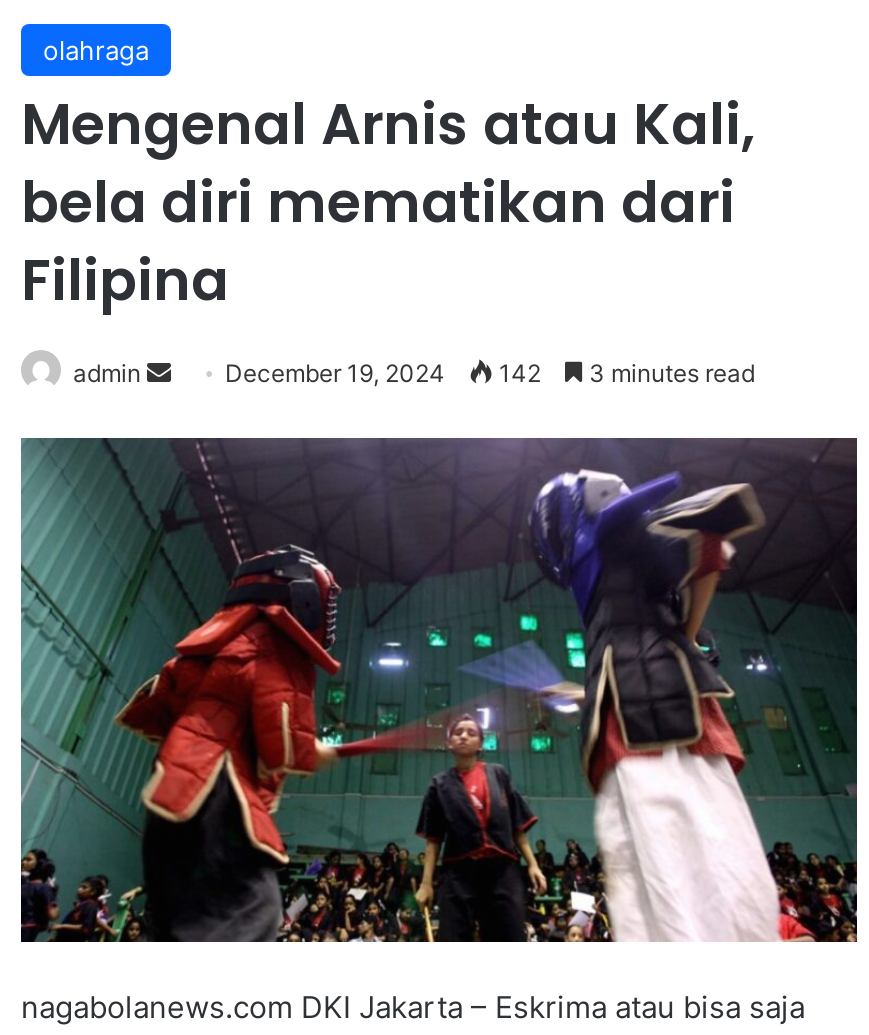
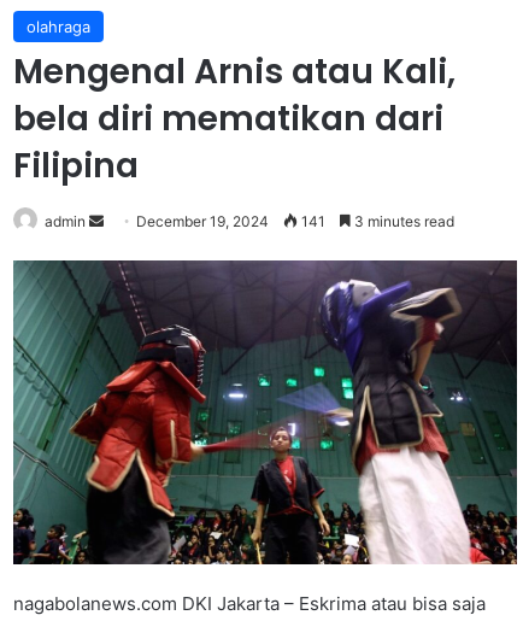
[493,358,541,388] 142 -> [298,212,325,230] 141

